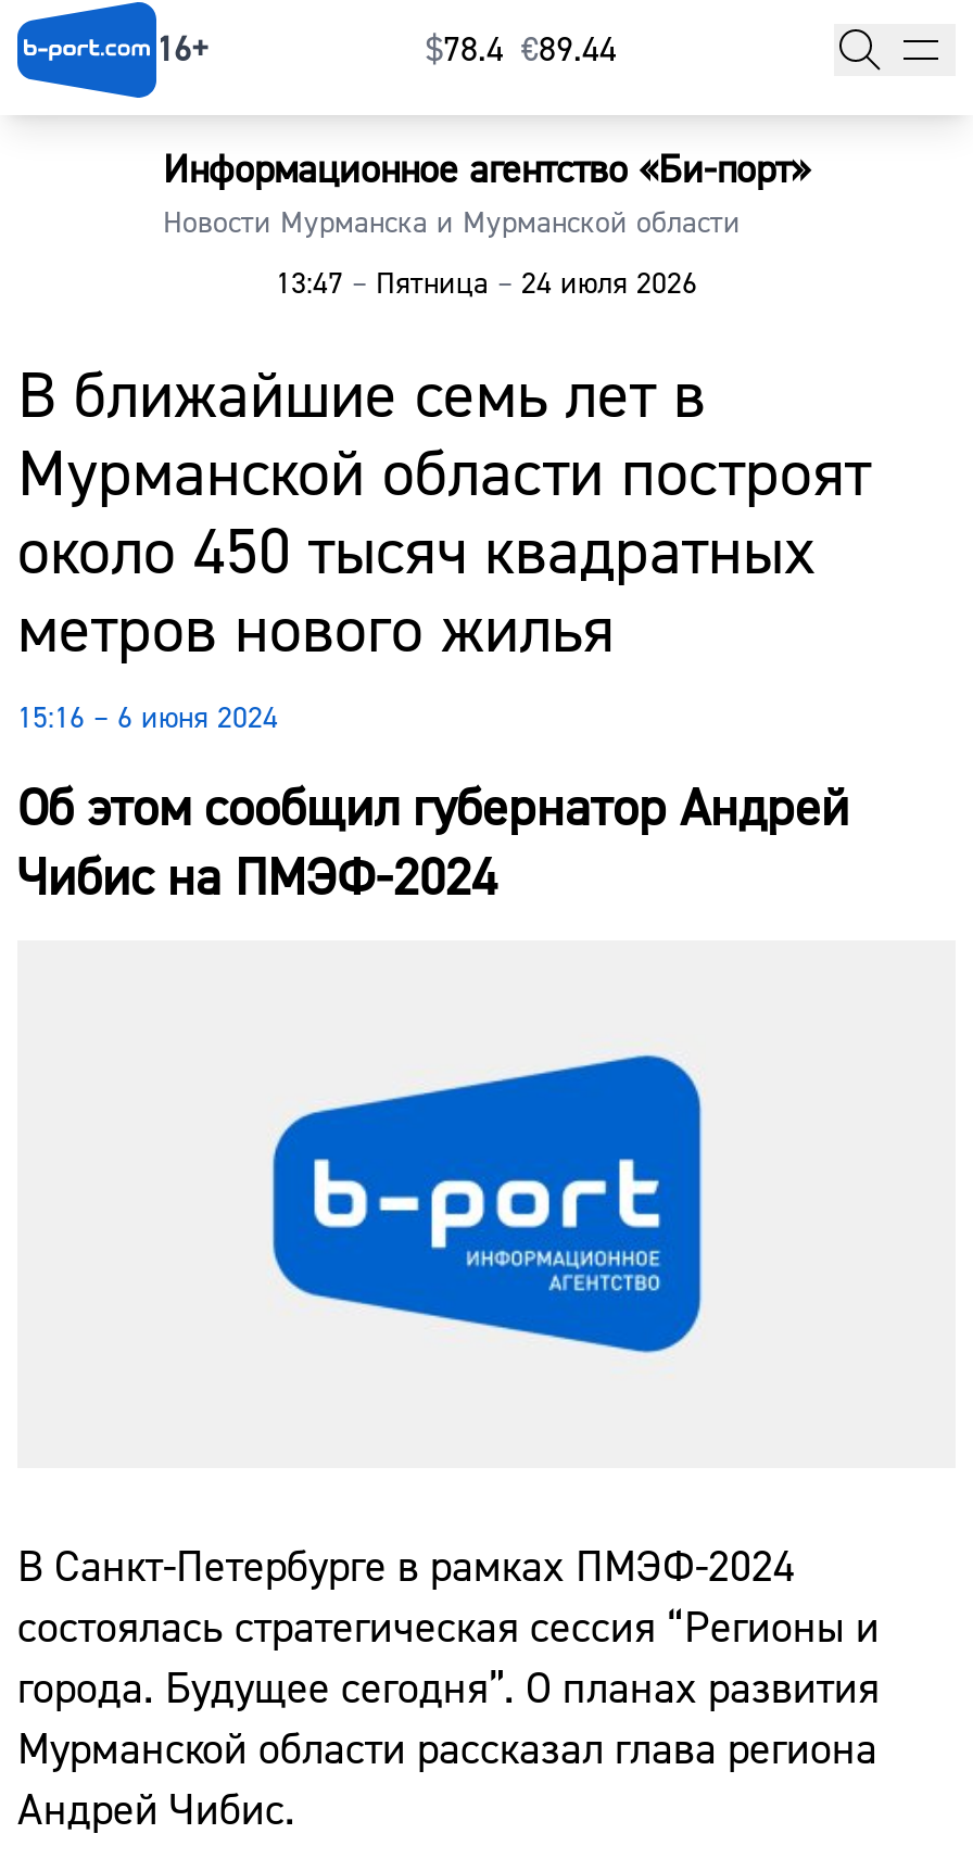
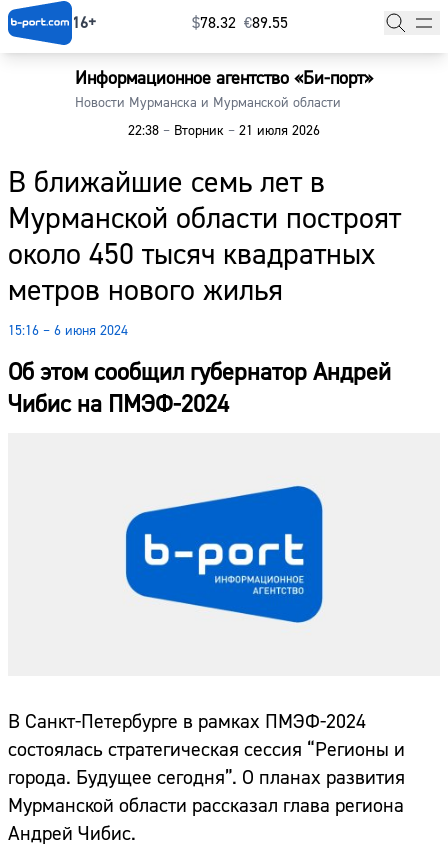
[426,29,617,72] $78.4 €89.44 -> [192,13,288,33] $78.32 €89.55
[276,266,697,305] 13:47 – Пятница – 24 июля 2026 -> [128,122,320,140] 22:38 – Вторник – 21 июля 2026

